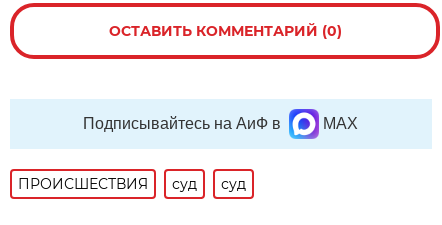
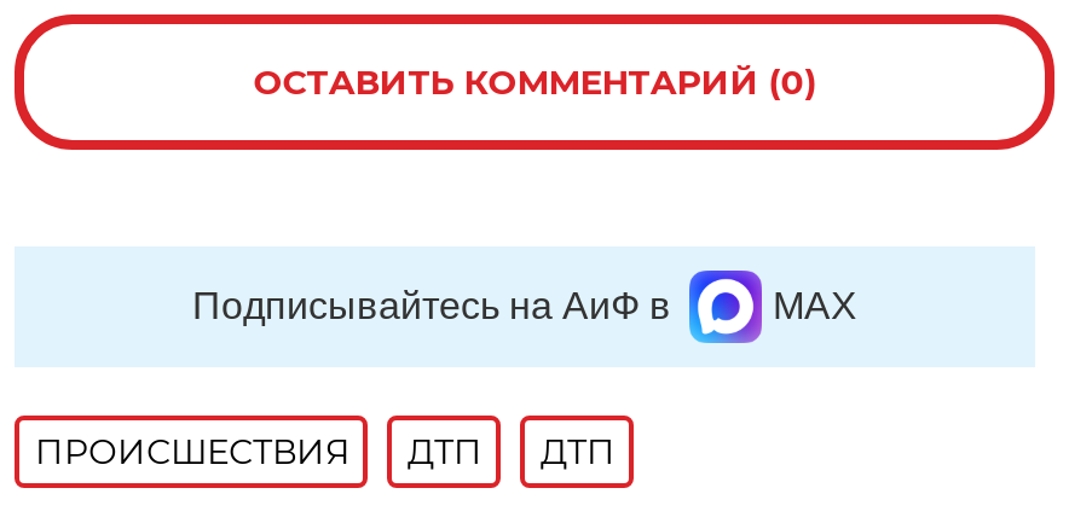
[172,175,246,193] суд | суд -> [407,430,615,474] ДТП | ДТП

